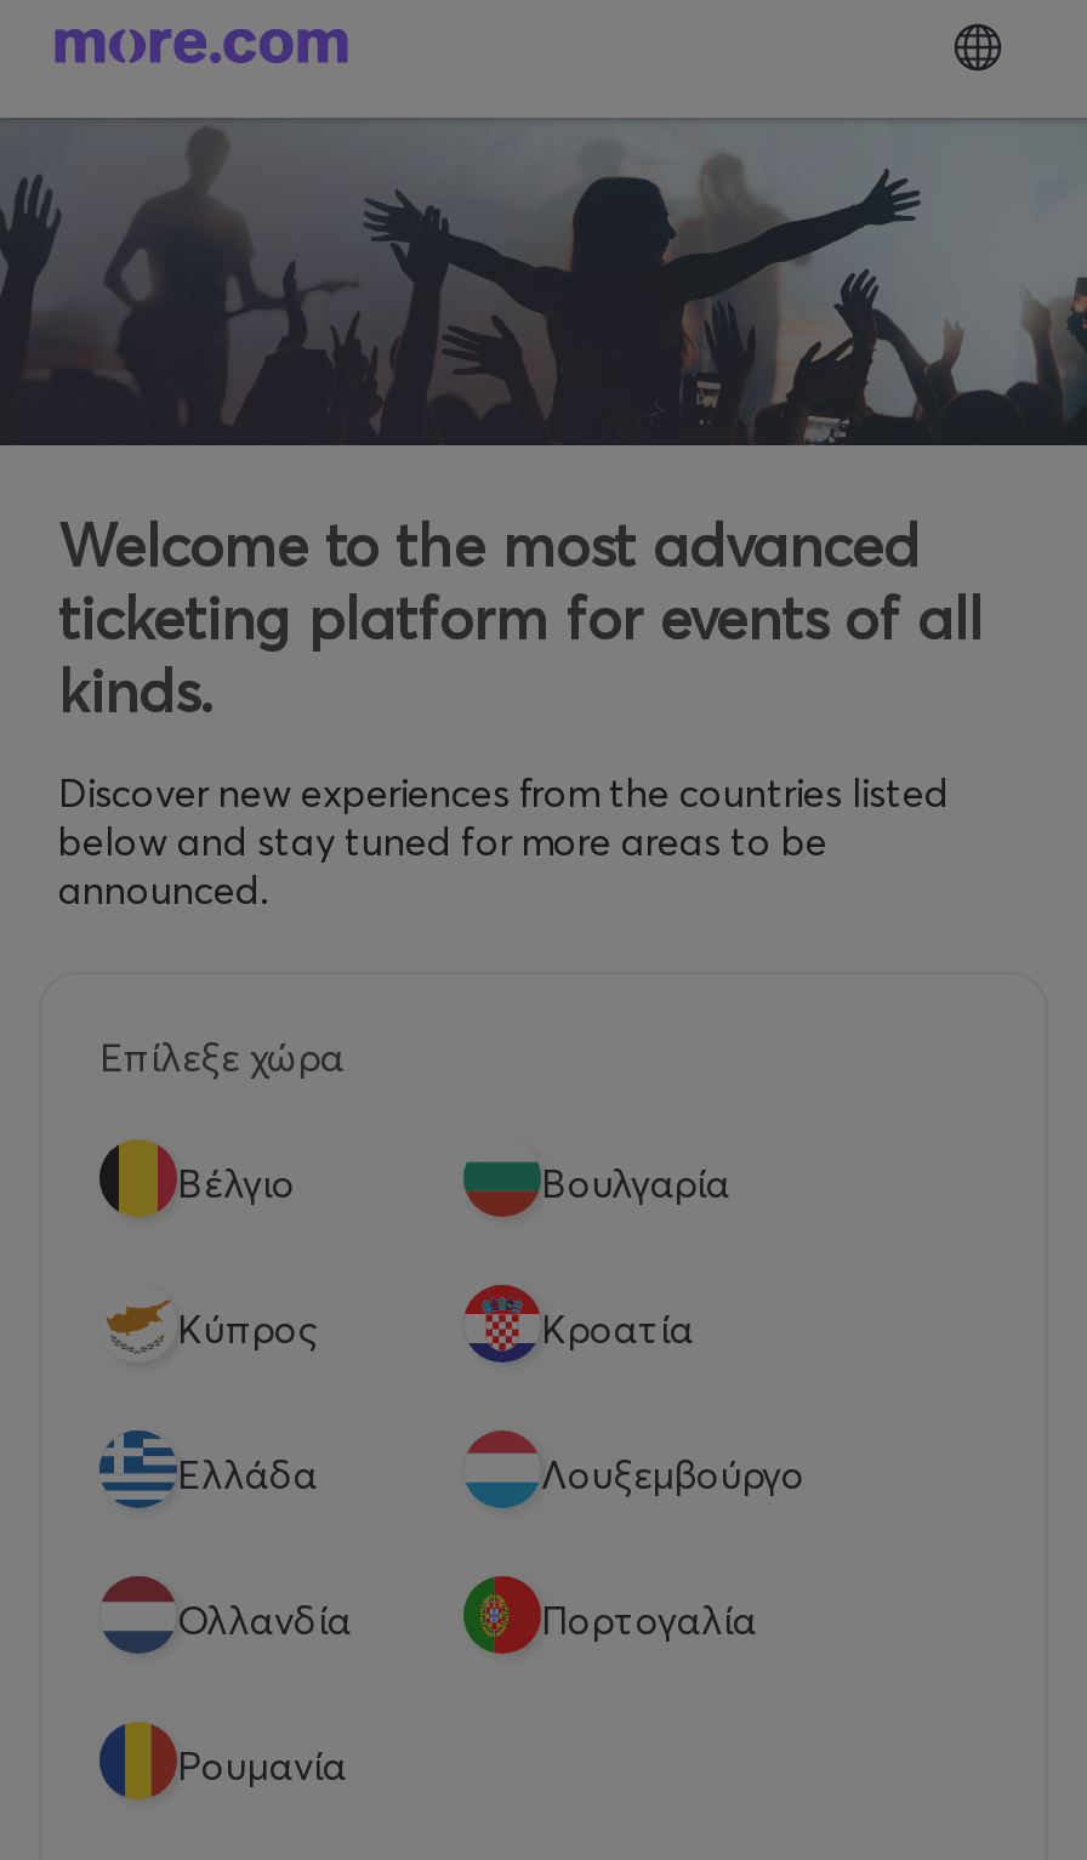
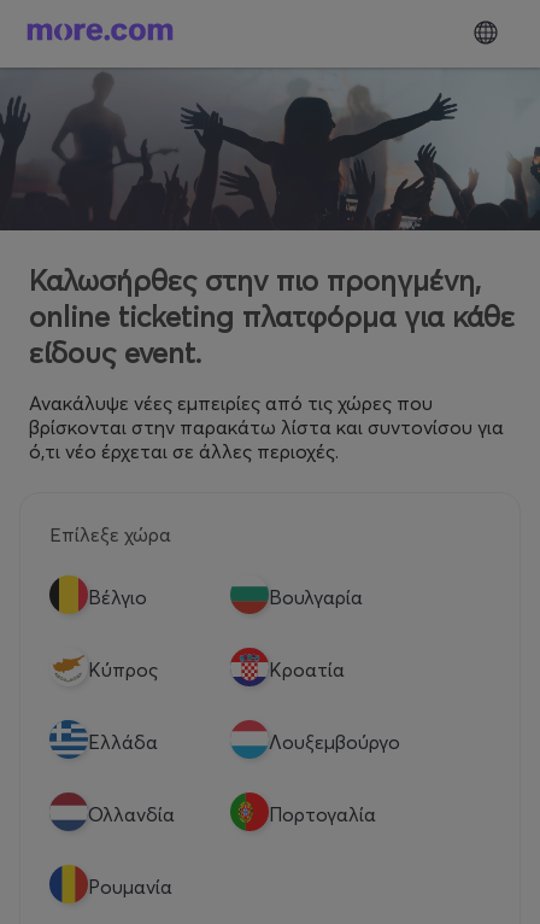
[58,510,983,726] Welcome to the most advanced | ticketing platform for events of all | kinds. -> [29,262,515,370] Καλωσήρθες στην πιο προηγμένη, | online ticketing πλατφόρμα για κάθε | είδους event.
[58,767,949,912] Discover new experiences from the countries listed | below and stay tuned for more areas to be | announced. -> [29,390,504,463] Ανακάλυψε νέες εμπειρίες από τις χώρες που | βρίσκονται στην παρακάτω λίστα και συντονίσου για | ό,τι νέο έρχεται σε άλλες περιοχές.

